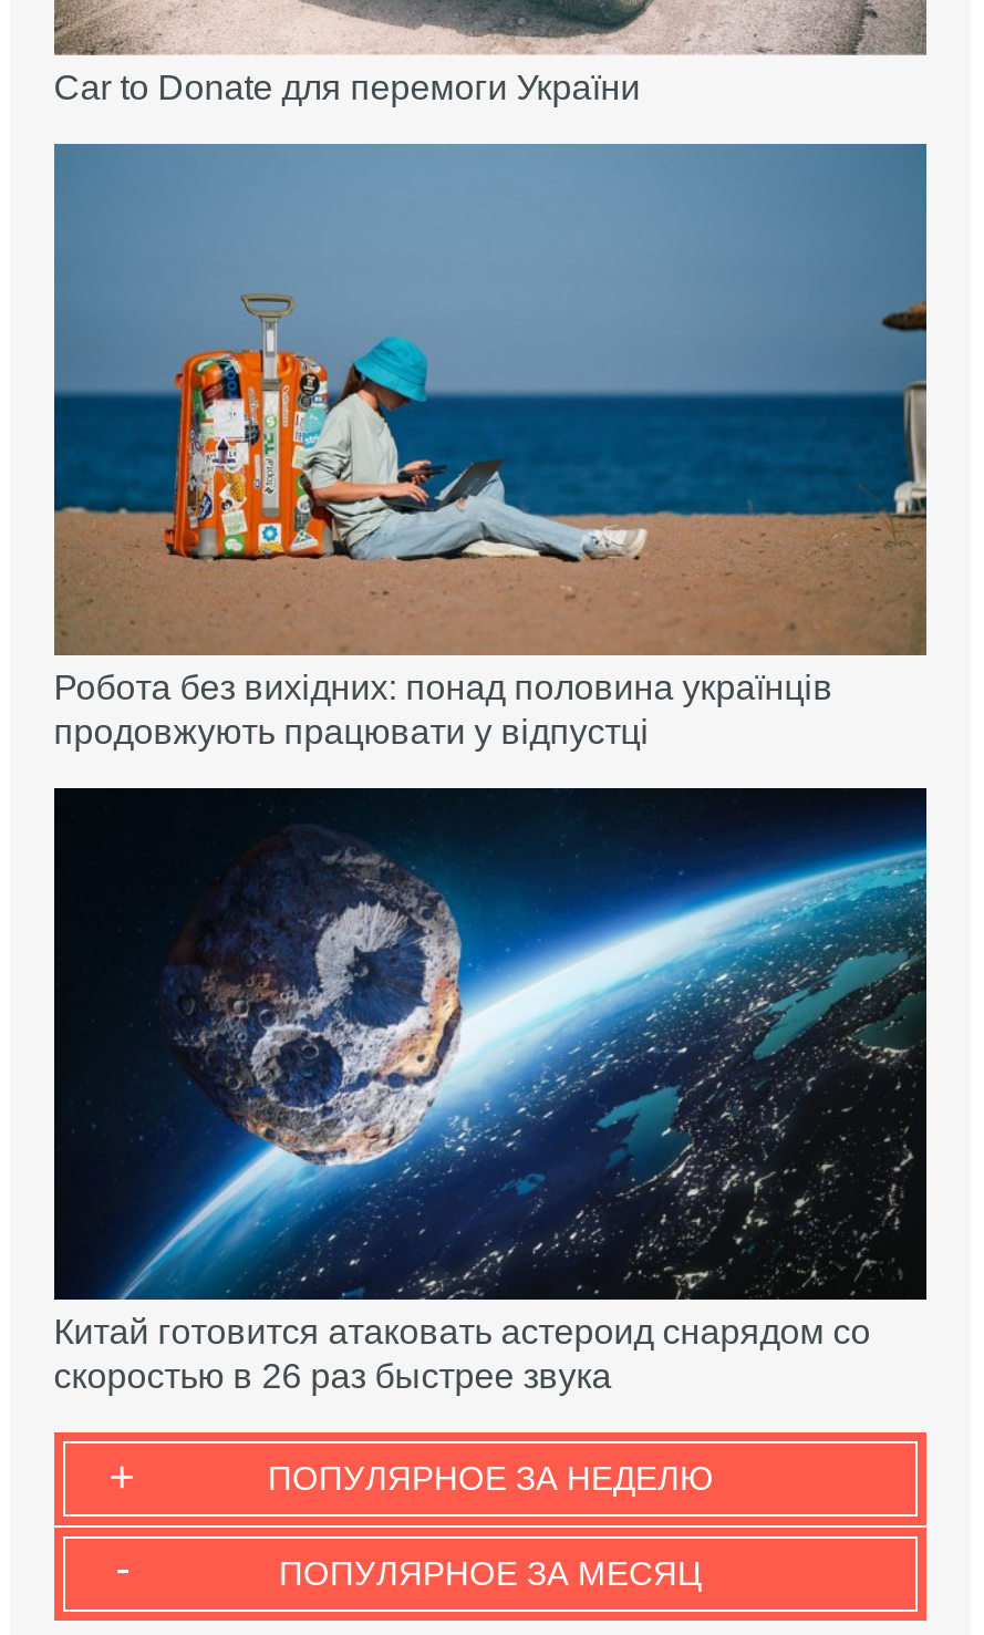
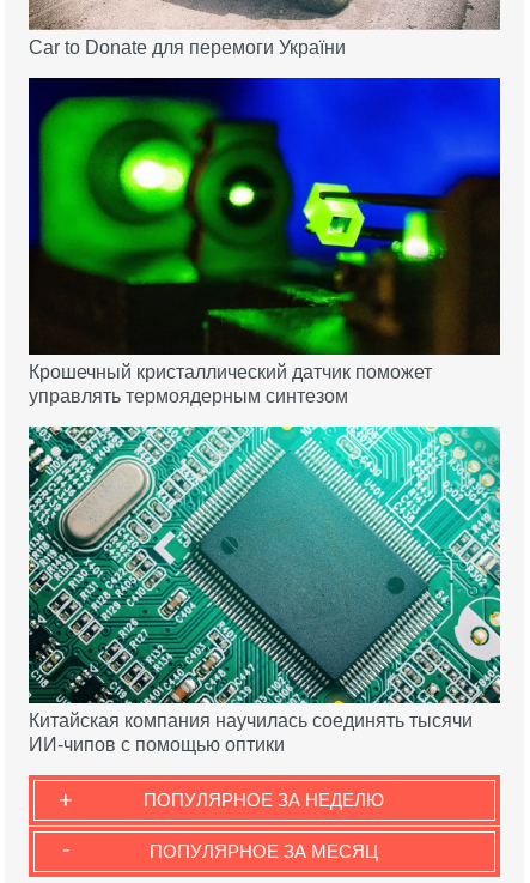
[52,142,929,750] [image] | Робота без вихідних: понад половина українців | продовжують працювати у відпустці -> [28,77,501,406] [image] | Крошечный кристаллический датчик поможет | управлять термоядерным синтезом
[52,786,929,1394] [image] | Китай готовится атаковать астероид снарядом со | скоростью в 26 раз быстрее звука -> [28,425,501,755] [image] | Китайская компания научилась соединять тысячи | ИИ-чипов с помощью оптики

